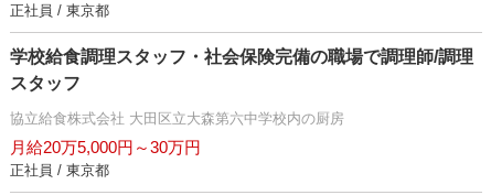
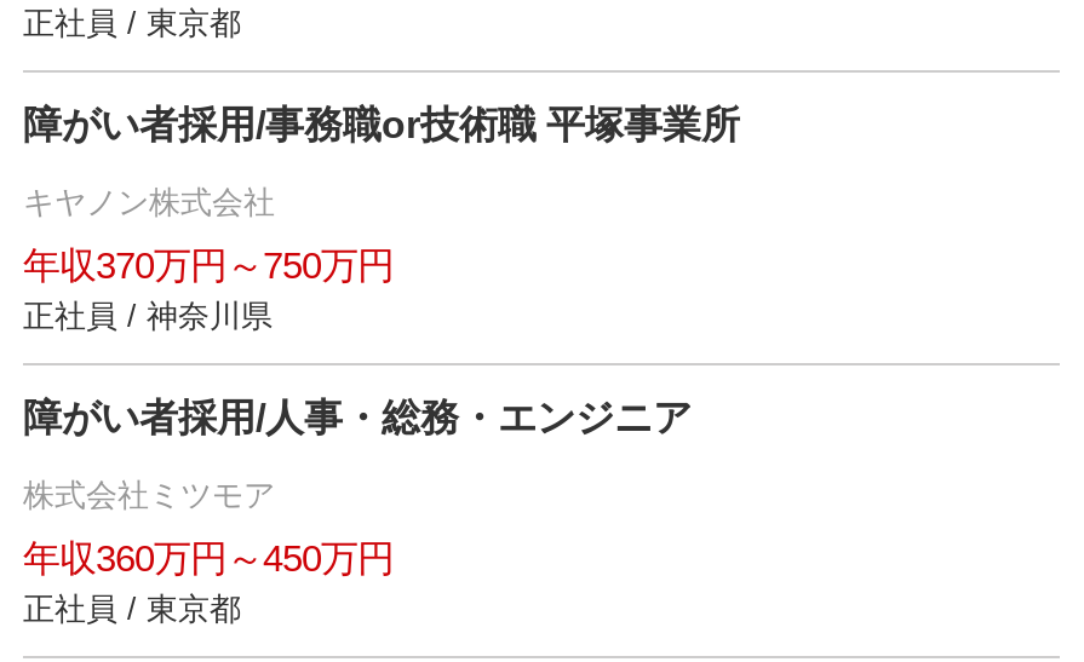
[10,48,473,157] 学校給食調理スタッフ・社会保険完備の職場で調理師/調理 | スタッフ | 協立給食株式会社 大田区立大森第六中学校内の厨房 | 月給20万5,000円～30万円 -> [23,105,740,579] 障がい者採用/事務職or技術職 平塚事業所 | キヤノン株式会社 | 年収370万円～750万円 | 正社員 / 神奈川県 | 障がい者採用/人事・総務・エンジニア | 株式会社ミツモア | 年収360万円～450万円

